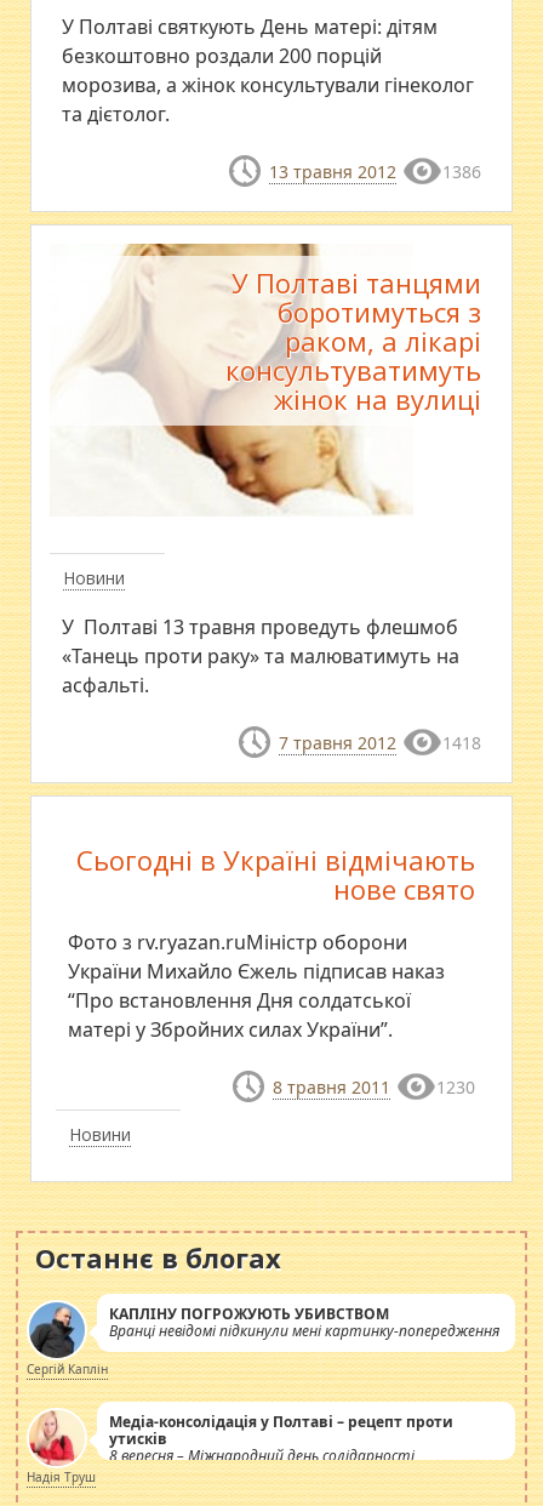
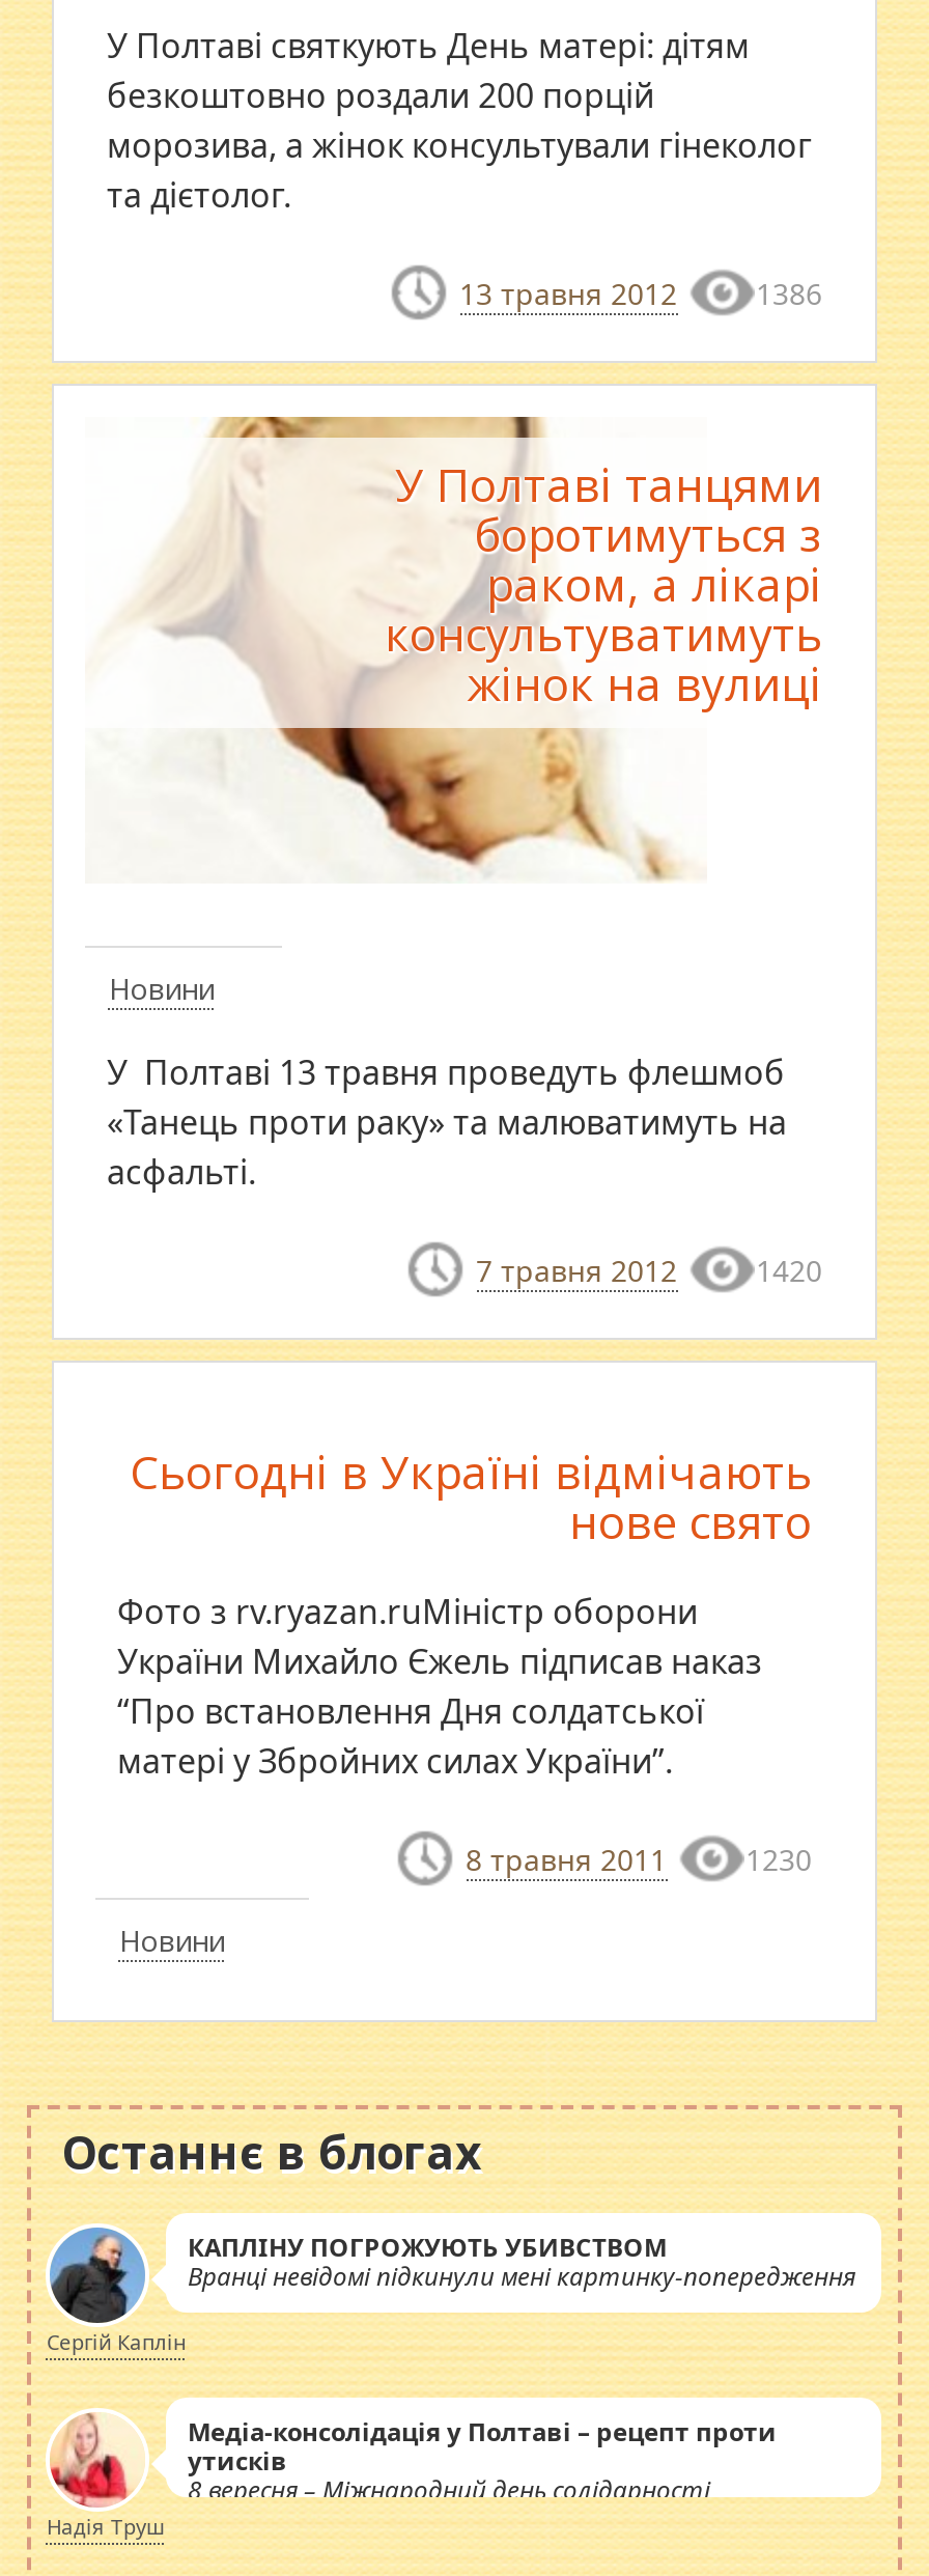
[278,731,481,754] 7 травня 2012 1418 -> [476,1250,822,1290] 7 травня 2012 1420

